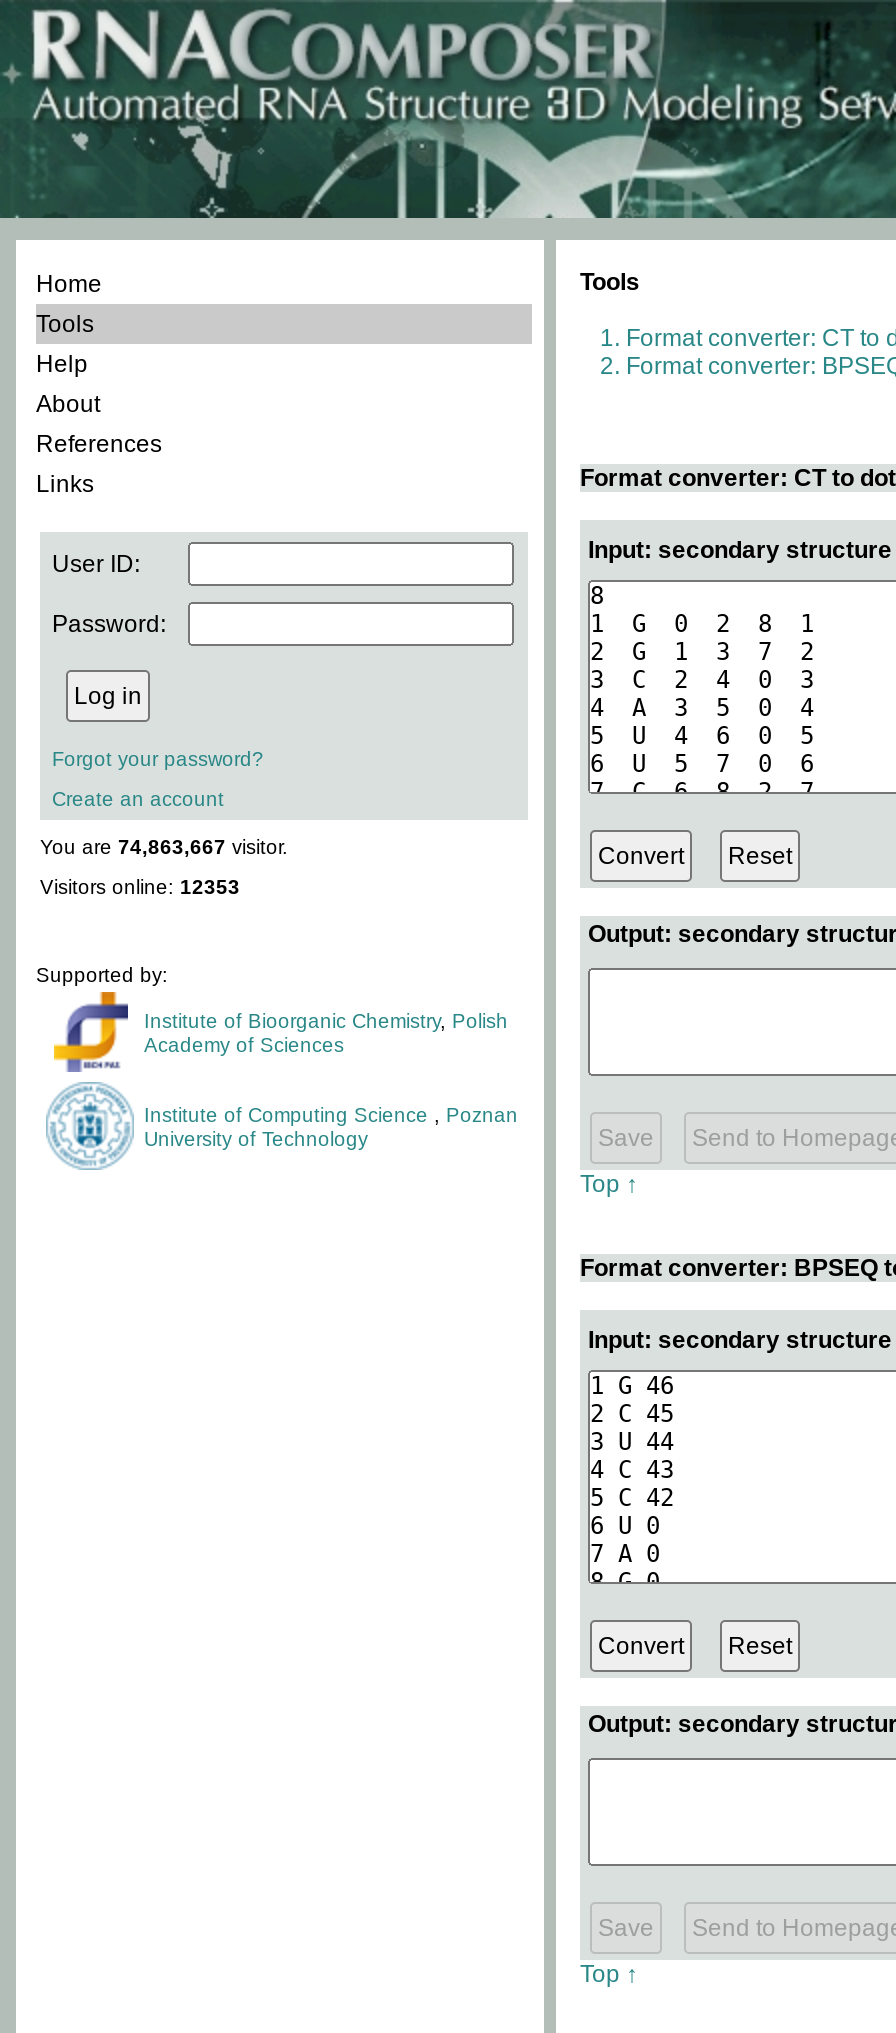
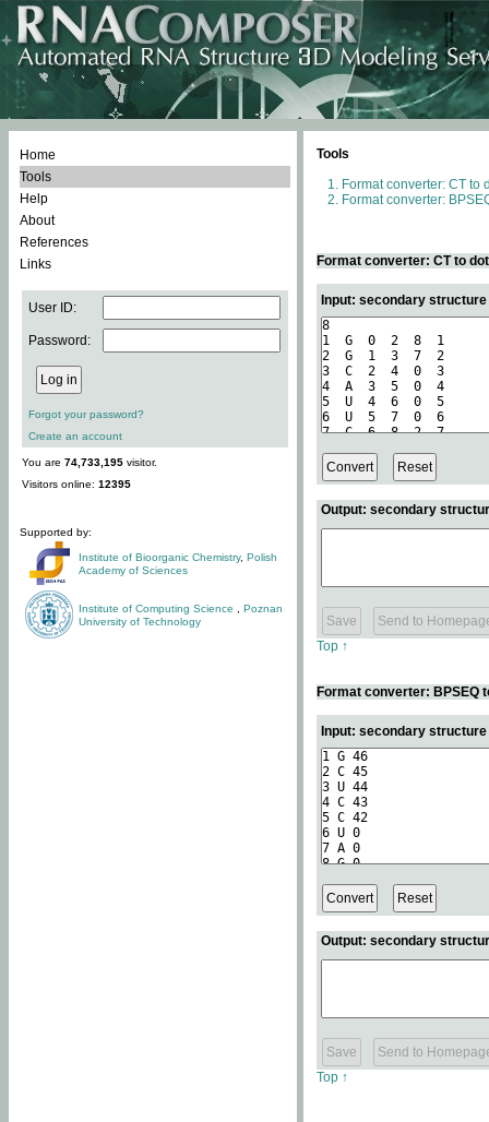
[40,836,288,858] You are 74,863,667 visitor. -> [22,456,157,468] You are 74,733,195 visitor.
[40,876,240,898] Visitors online: 12353 -> [22,478,131,490] Visitors online: 12395

